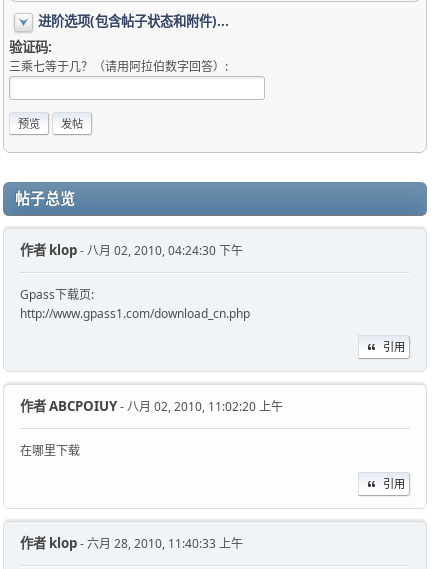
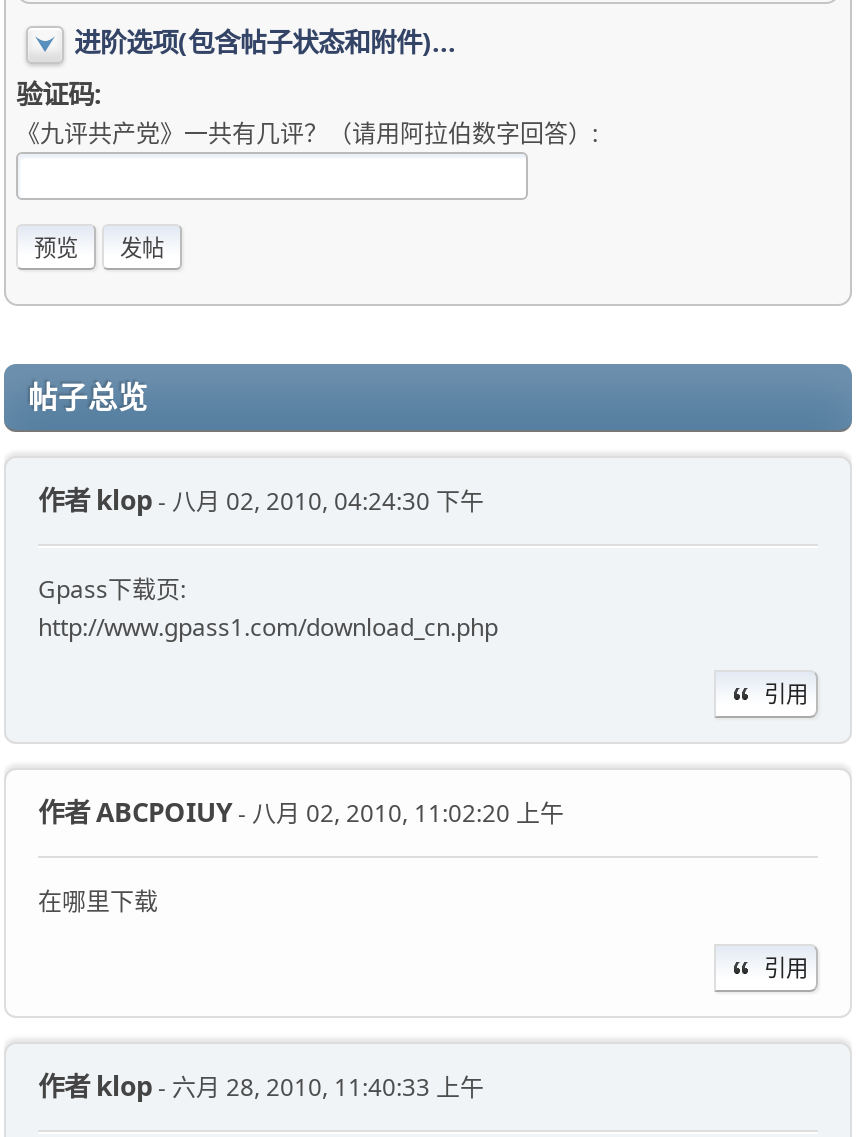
[9,58,228,75] 三乘七等于几？（请用阿拉伯数字回答）: -> [16,116,598,150] 《九评共产党》一共有几评？（请用阿拉伯数字回答）:

